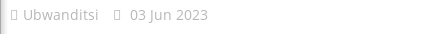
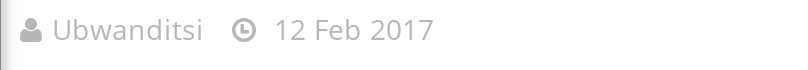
[23,5,208,24] Ubwanditsi 03 Jun 2023 -> [52,9,434,47] Ubwanditsi 12 Feb 2017

